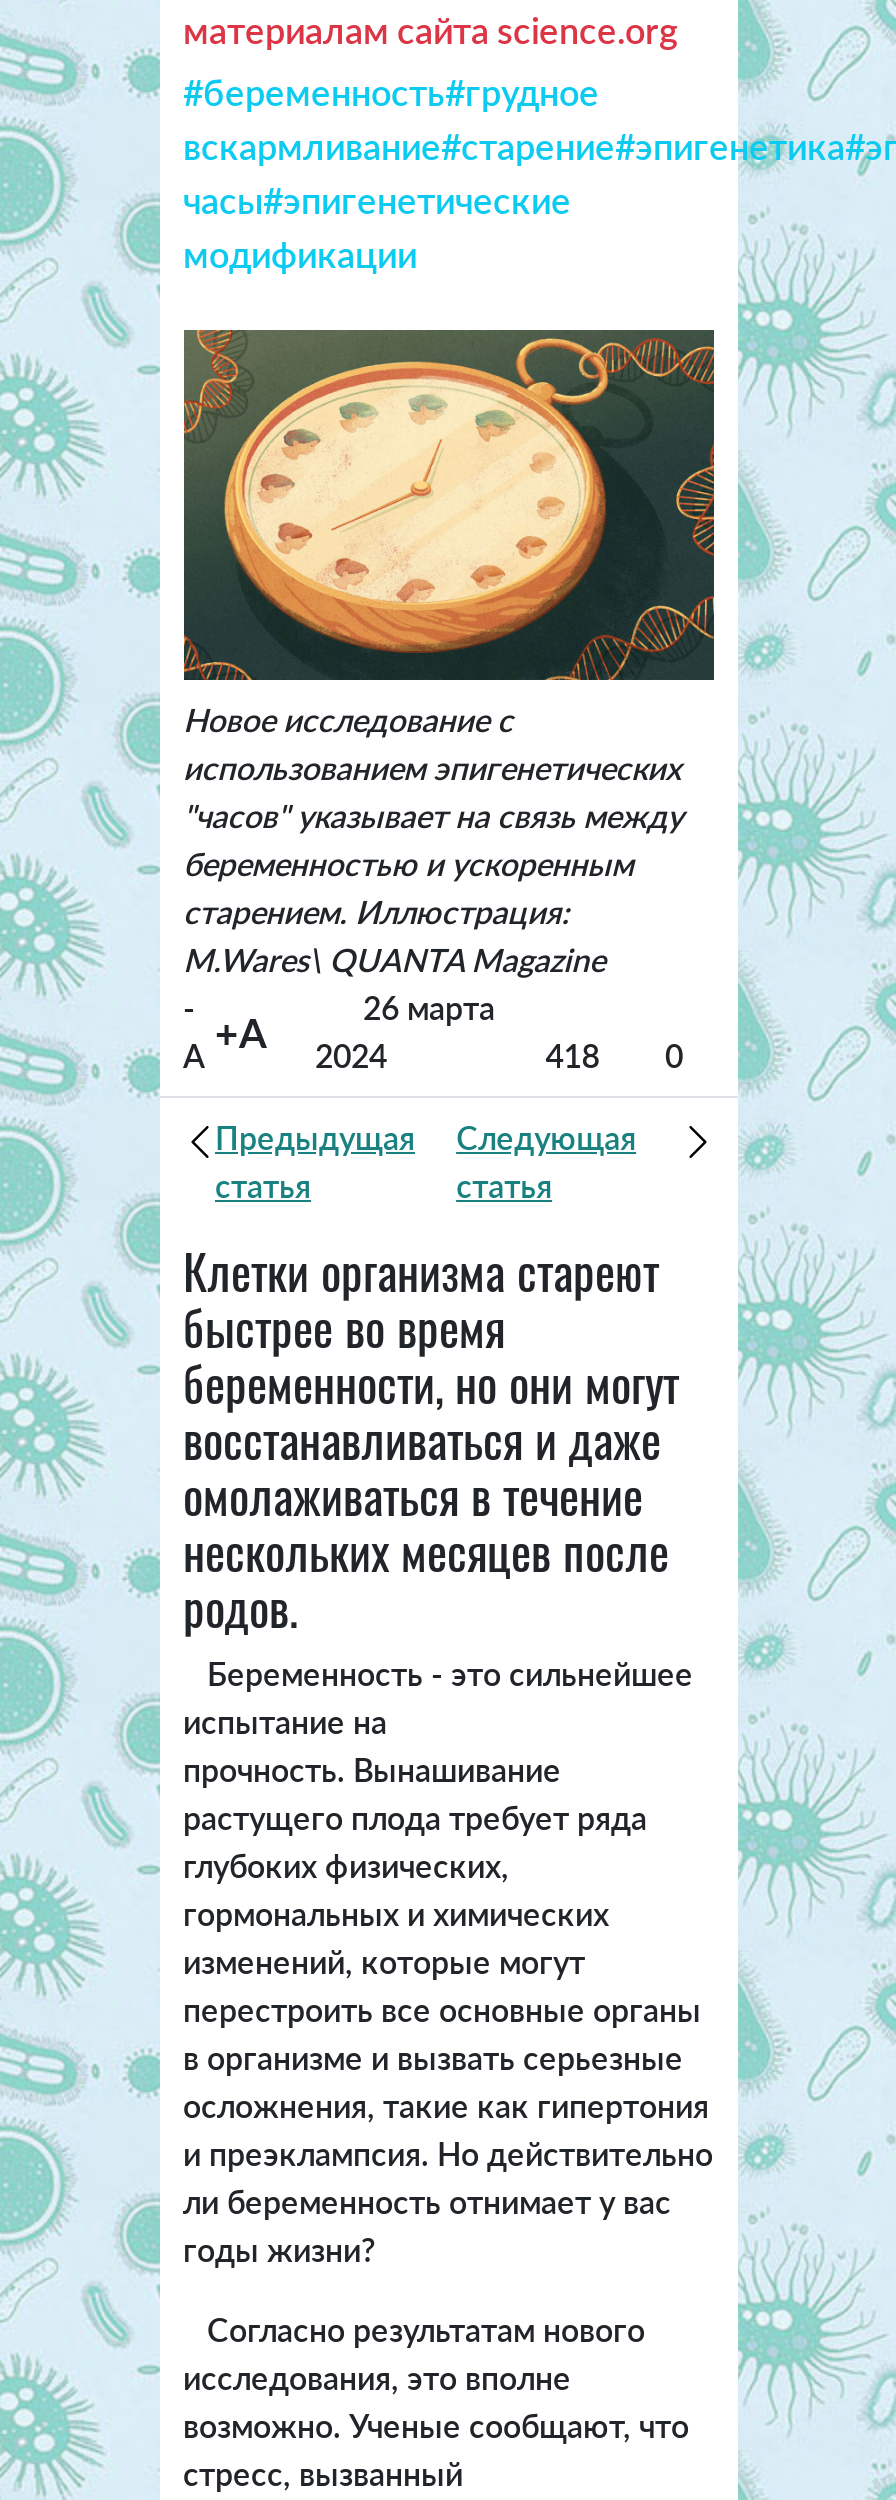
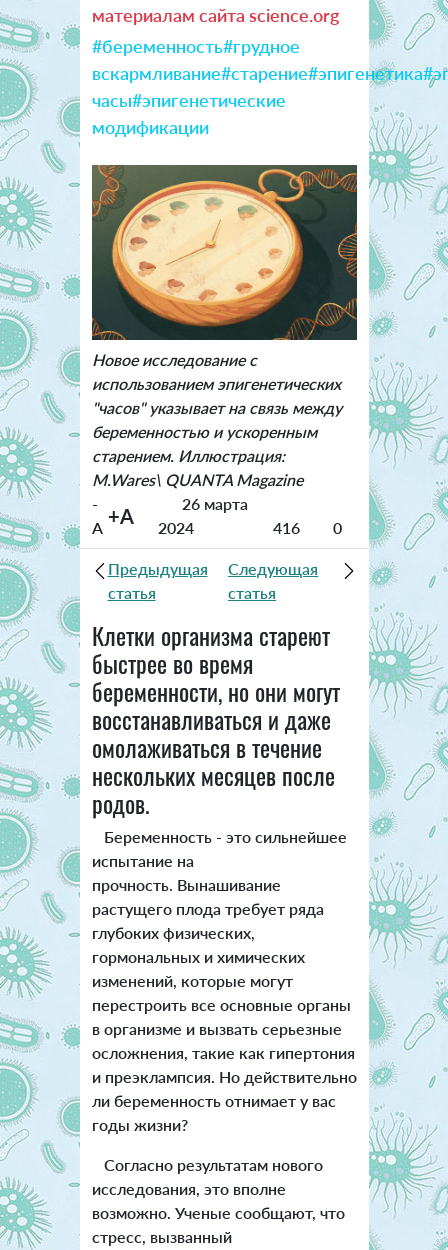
[545,1037,683,1075] 418 0 -> [273,518,341,537] 416 0

